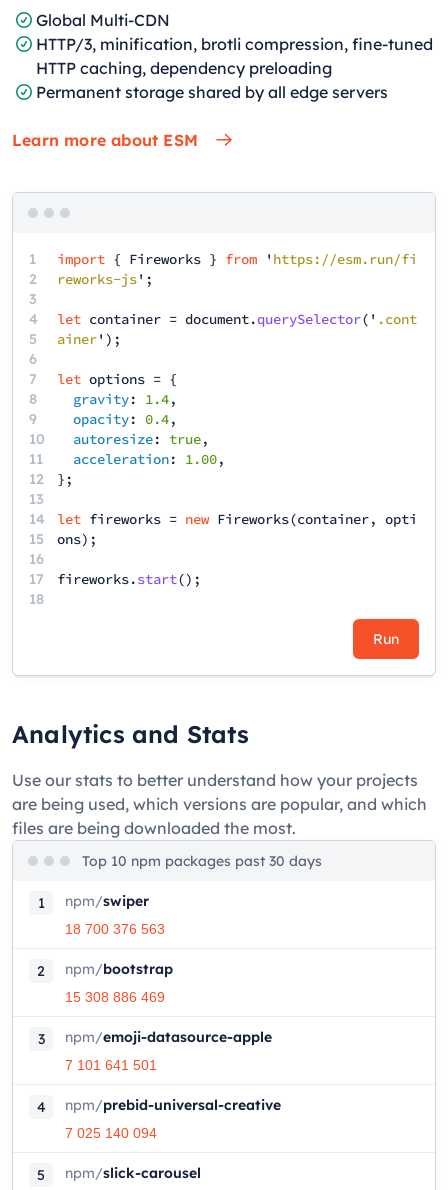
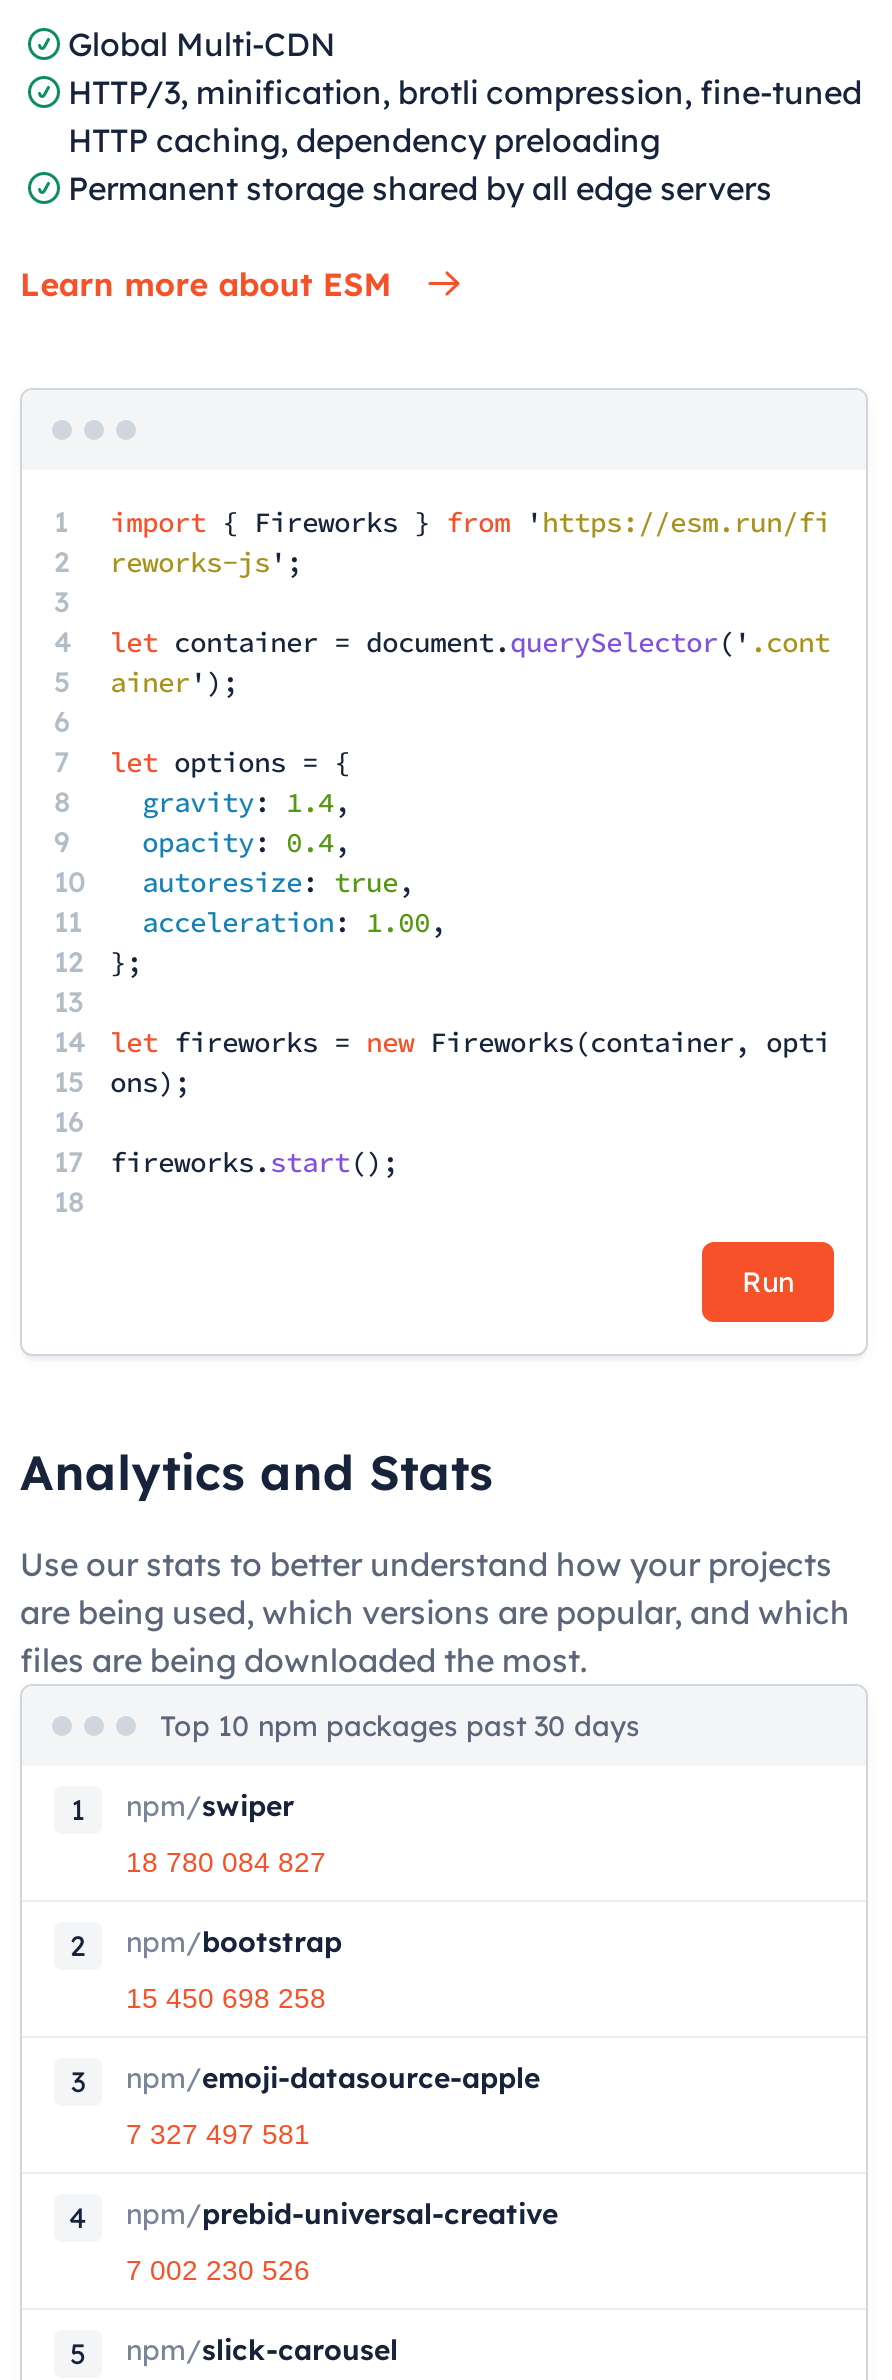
[65,921,165,937] 18 700 376 563 -> [126,1846,326,1878] 18 780 084 827
[65,989,165,1005] 15 308 886 469 -> [126,1982,326,2014] 15 450 698 258
[65,1057,157,1073] 7 101 641 501 -> [126,2118,310,2150] 7 327 497 581
[65,1125,157,1141] 7 025 140 094 -> [126,2254,310,2286] 7 002 230 526

